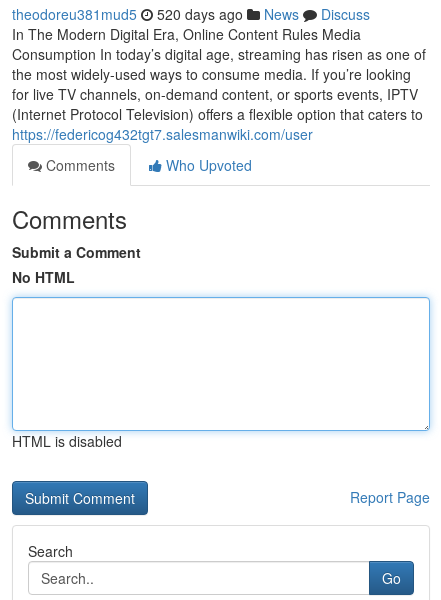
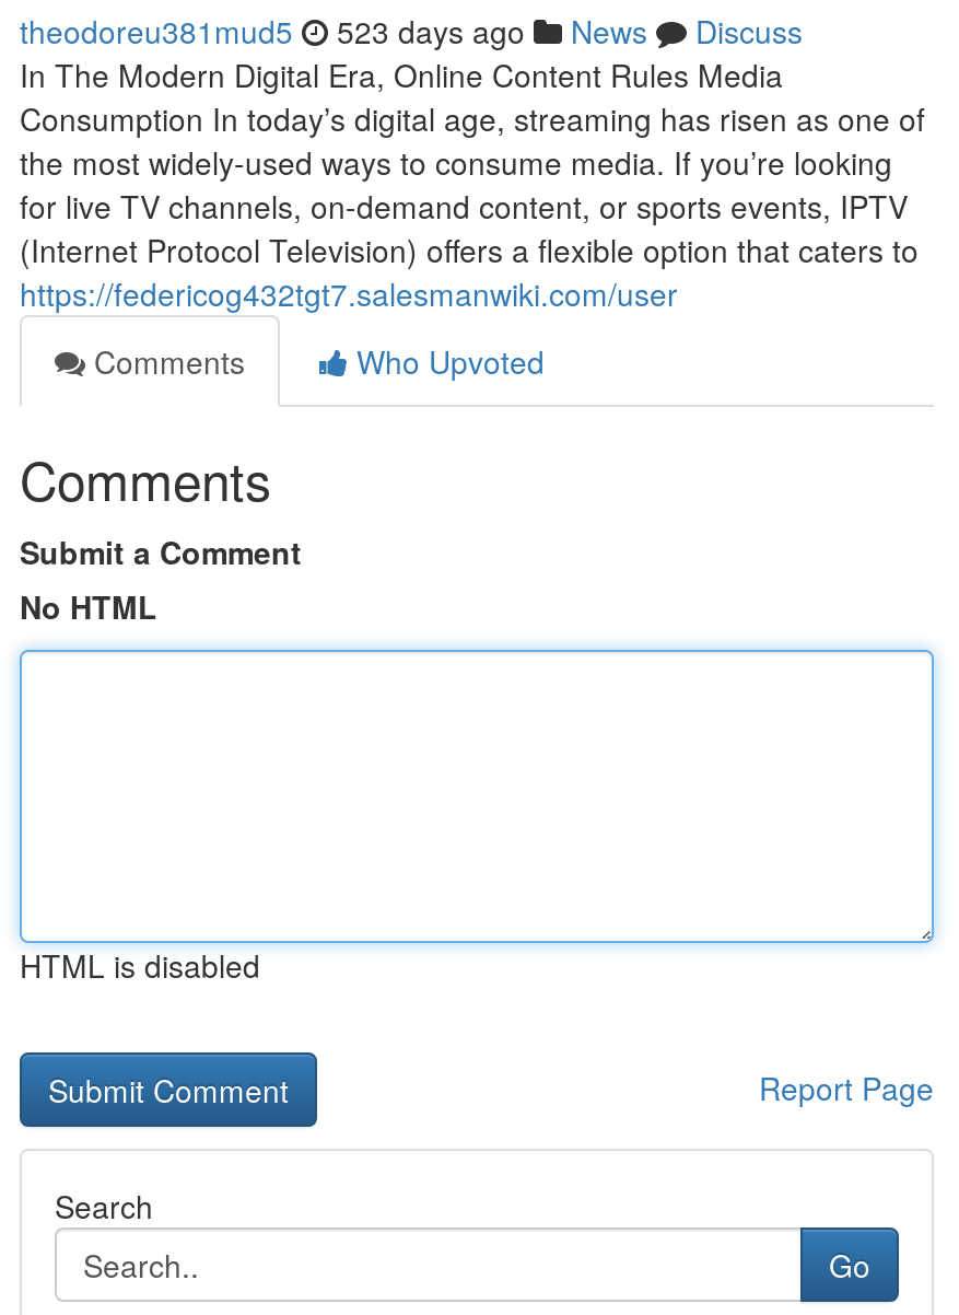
[12,4,370,24] theodoreu381mud5 520 days ago News Discuss -> [20,9,803,53] theodoreu381mud5 523 days ago News Discuss

